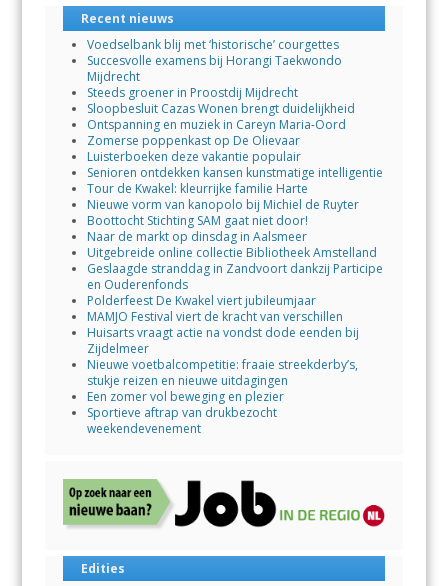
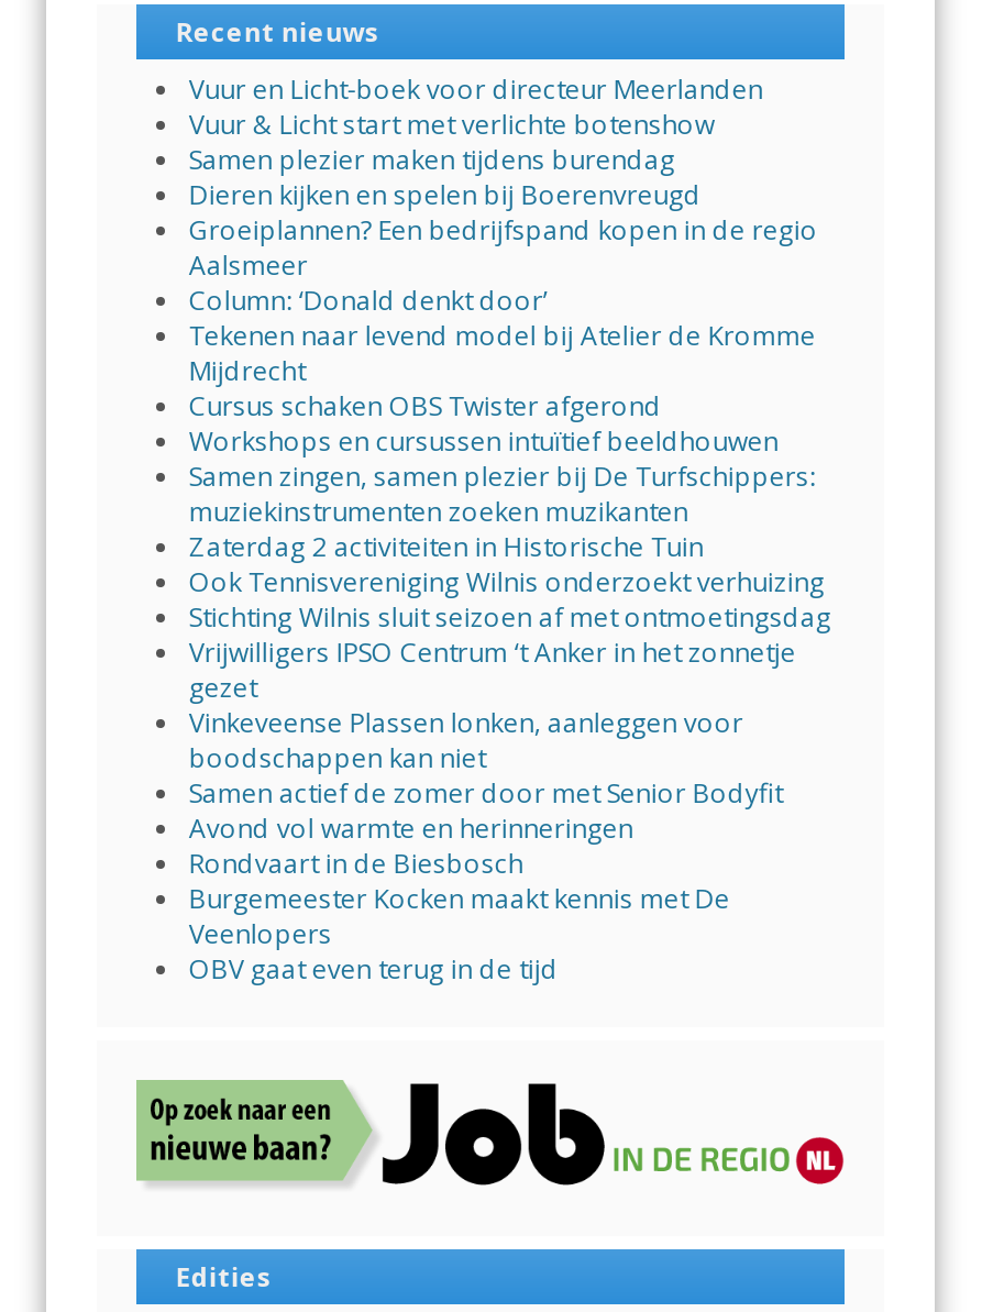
[87,36,342,69] Voedselbank blij met ‘historische’ courgettes | Succesvolle examens bij Horangi Taekwondo -> [189,70,818,354] Vuur en Licht-boek voor directeur Meerlanden | Vuur & Licht start met verlichte botenshow | Samen plezier maken tijdens burendag | Dieren kijken en spelen bij Boerenvreugd | Groeiplannen? Een bedrijfspand kopen in de regio | Aalsmeer | Column: ‘Donald denkt door’ | Tekenen naar levend model bij Atelier de Kromme
moved [87,68,140,85] -> [189,351,305,389]: Mijdrecht
[87,84,383,437] Steeds groener in Proostdij Mijdrecht | Sloopbesluit Cazas Wonen brengt duidelijkheid | Ontspanning en muziek in Careyn Maria-Oord | Zomerse poppenkast op De Olievaar | Luisterboeken deze vakantie populair | Senioren ontdekken kansen kunstmatige intelligentie | Tour de Kwakel: kleurrijke familie Harte | Nieuwe vorm van kanopolo bij Michiel de Ruyter | Boottocht Stichting SAM gaat niet door! | Naar de markt op dinsdag in Aalsmeer | Uitgebreide online collectie Bibliotheek Amstelland | Geslaagde stranddag in Zandvoort dankzij Participe | en Ouderenfonds | Polderfeest De Kwakel viert jubileumjaar | MAMJO Festival viert de kracht van verschillen | Huisarts vraagt actie na vondst dode eenden bij | Zijdelmeer | Nieuwe voetbalcompetitie: fraaie streekderby’s, | stukje reizen en nieuwe uitdagingen | Een zomer vol beweging en plezier | Sportieve aftrap van drukbezocht | weekendevenement -> [189,387,831,987] Cursus schaken OBS Twister afgerond | Workshops en cursussen intuïtief beeldhouwen | Samen zingen, samen plezier bij De Turfschippers: | muziekinstrumenten zoeken muzikanten | Zaterdag 2 activiteiten in Historische Tuin | Ook Tennisvereniging Wilnis onderzoekt verhuizing | Stichting Wilnis sluit seizoen af met ontmoetingsdag | Vrijwilligers IPSO Centrum ‘t Anker in het zonnetje | gezet | Vinkeveense Plassen lonken, aanleggen voor | boodschappen kan niet | Samen actief de zomer door met Senior Bodyfit | Avond vol warmte en herinneringen | Rondvaart in de Biesbosch | Burgemeester Kocken maakt kennis met De | Veenlopers | OBV gaat even terug in de tijd

